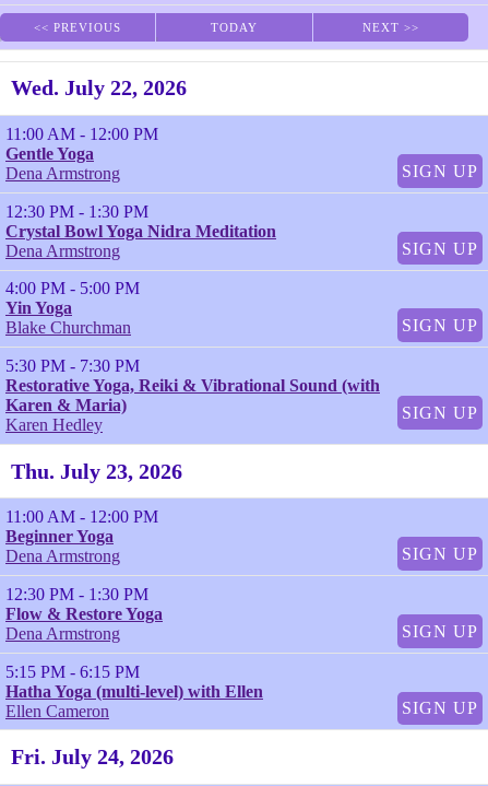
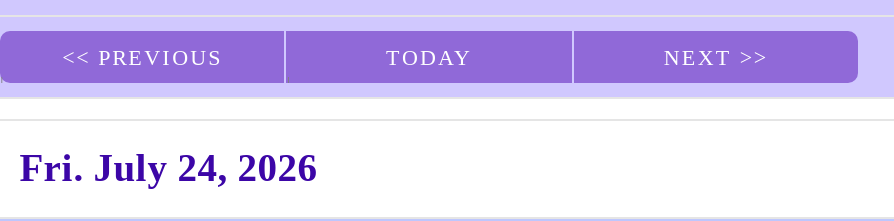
[5,77,478,434] Wed. July 22, 2026 | 11:00 AM - 12:00 PM | Gentle Yoga | Dena Armstrong | SIGN UP | 12:30 PM - 1:30 PM | Crystal Bowl Yoga Nidra Meditation | Dena Armstrong | SIGN UP | 4:00 PM - 5:00 PM | Yin Yoga | Blake Churchman | SIGN UP | 5:30 PM - 7:30 PM | Restorative Yoga, Reiki & Vibrational Sound (with | Karen & Maria) | Karen Hedley -> none
[5,403,478,720] SIGN UP | Thu. July 23, 2026 | 11:00 AM - 12:00 PM | Beginner Yoga | Dena Armstrong | SIGN UP | 12:30 PM - 1:30 PM | Flow & Restore Yoga | Dena Armstrong | SIGN UP | 5:15 PM - 6:15 PM | Hatha Yoga (multi-level) with Ellen | Ellen Cameron | SIGN UP -> none

